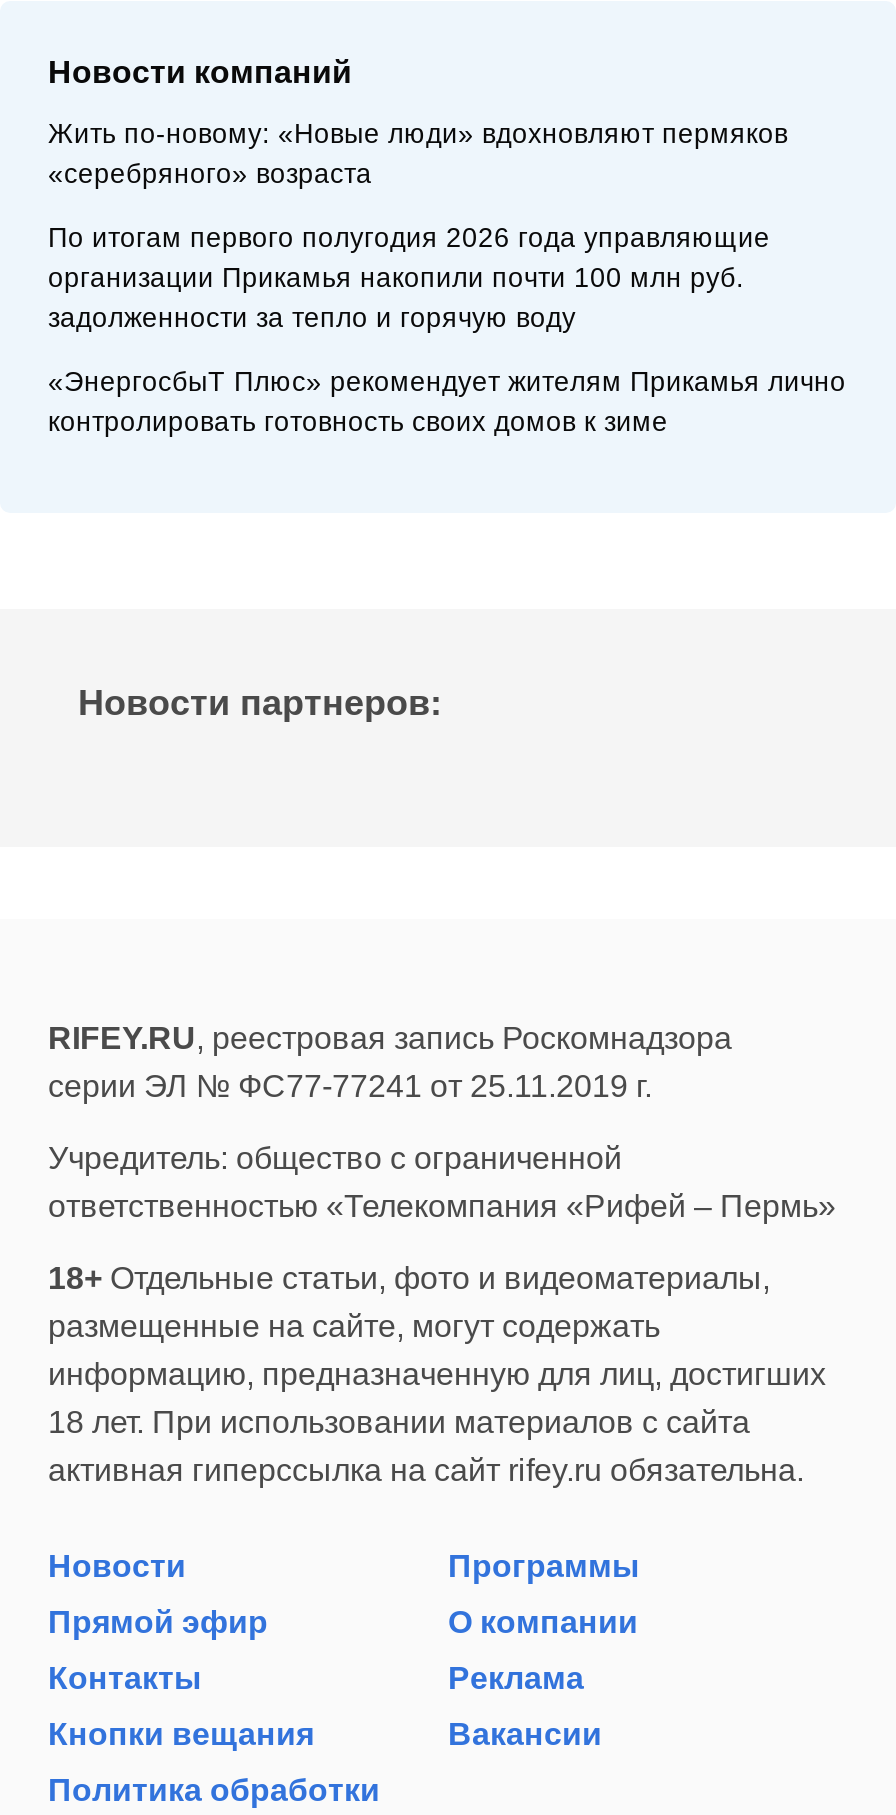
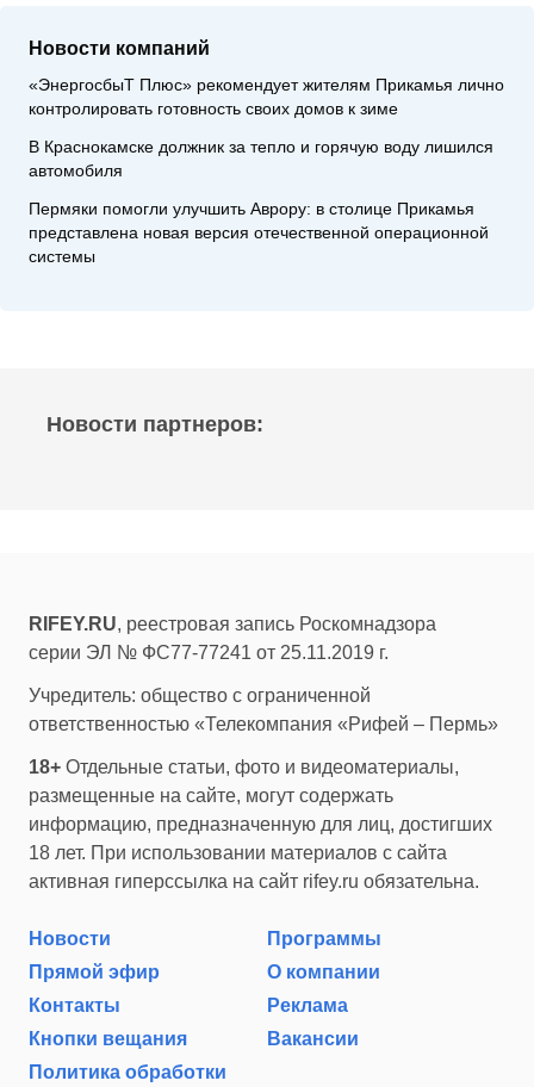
[48,120,788,334] Жить по-новому: «Новые люди» вдохновляют пермяков | «серебряного» возраста | По итогам первого полугодия 2026 года управляющие | организации Прикамья накопили почти 100 млн руб. | задолженности за тепло и горячую воду -> none
moved [48,368,846,438] -> [29,77,504,118]: «ЭнергосбыТ Плюс» рекомендует жителям Прикамья лично | контролировать готовность своих домов к зиме
none -> [29,139,493,266] В Краснокамске должник за тепло и горячую воду лишился | автомобиля | Пермяки помогли улучшить Аврору: в столице Прикамья | представлена новая версия отечественной операционной | системы

